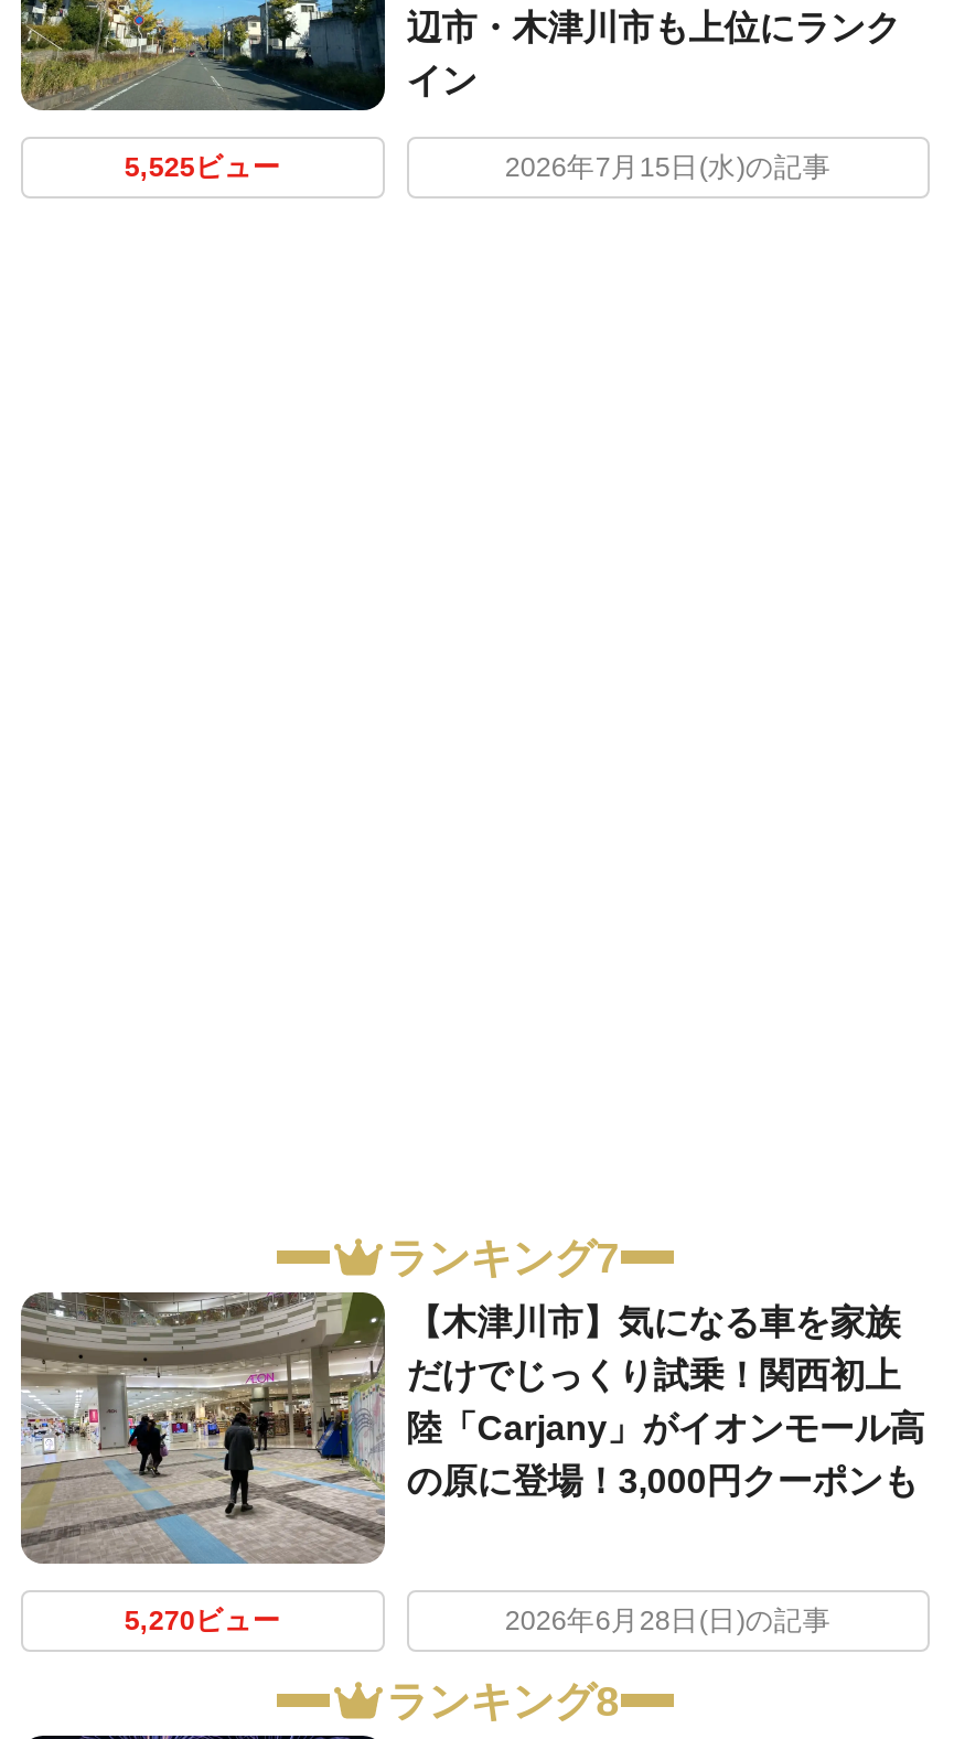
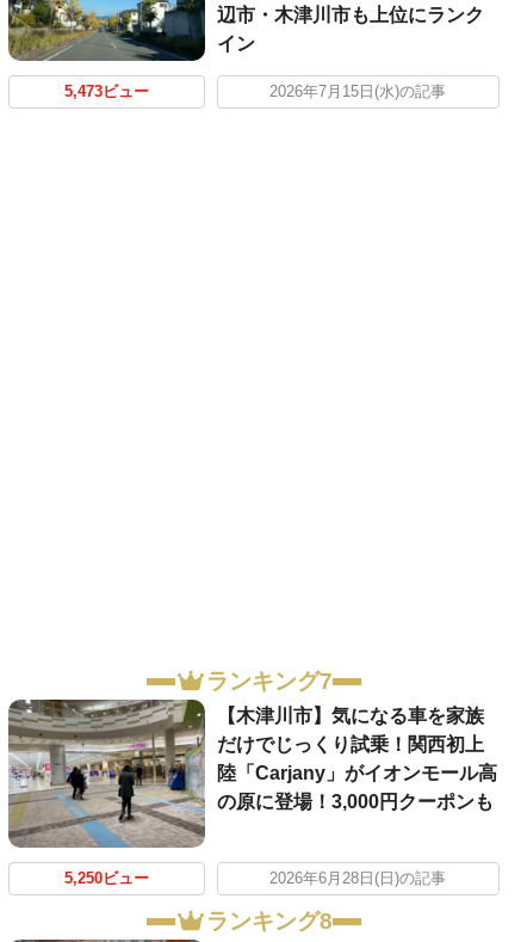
[124,153,281,184] 5,525ビュー -> [64,83,149,100] 5,473ビュー
[124,1606,281,1637] 5,270ビュー -> [64,870,149,887] 5,250ビュー

